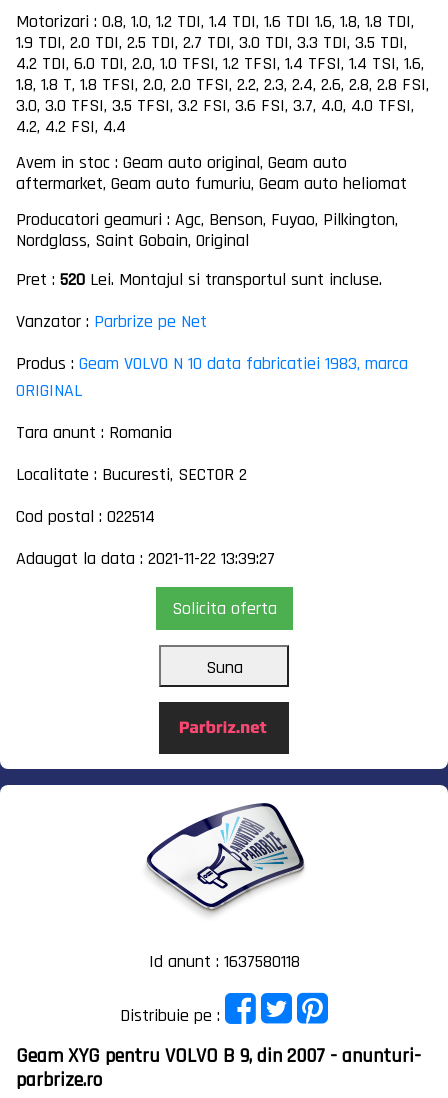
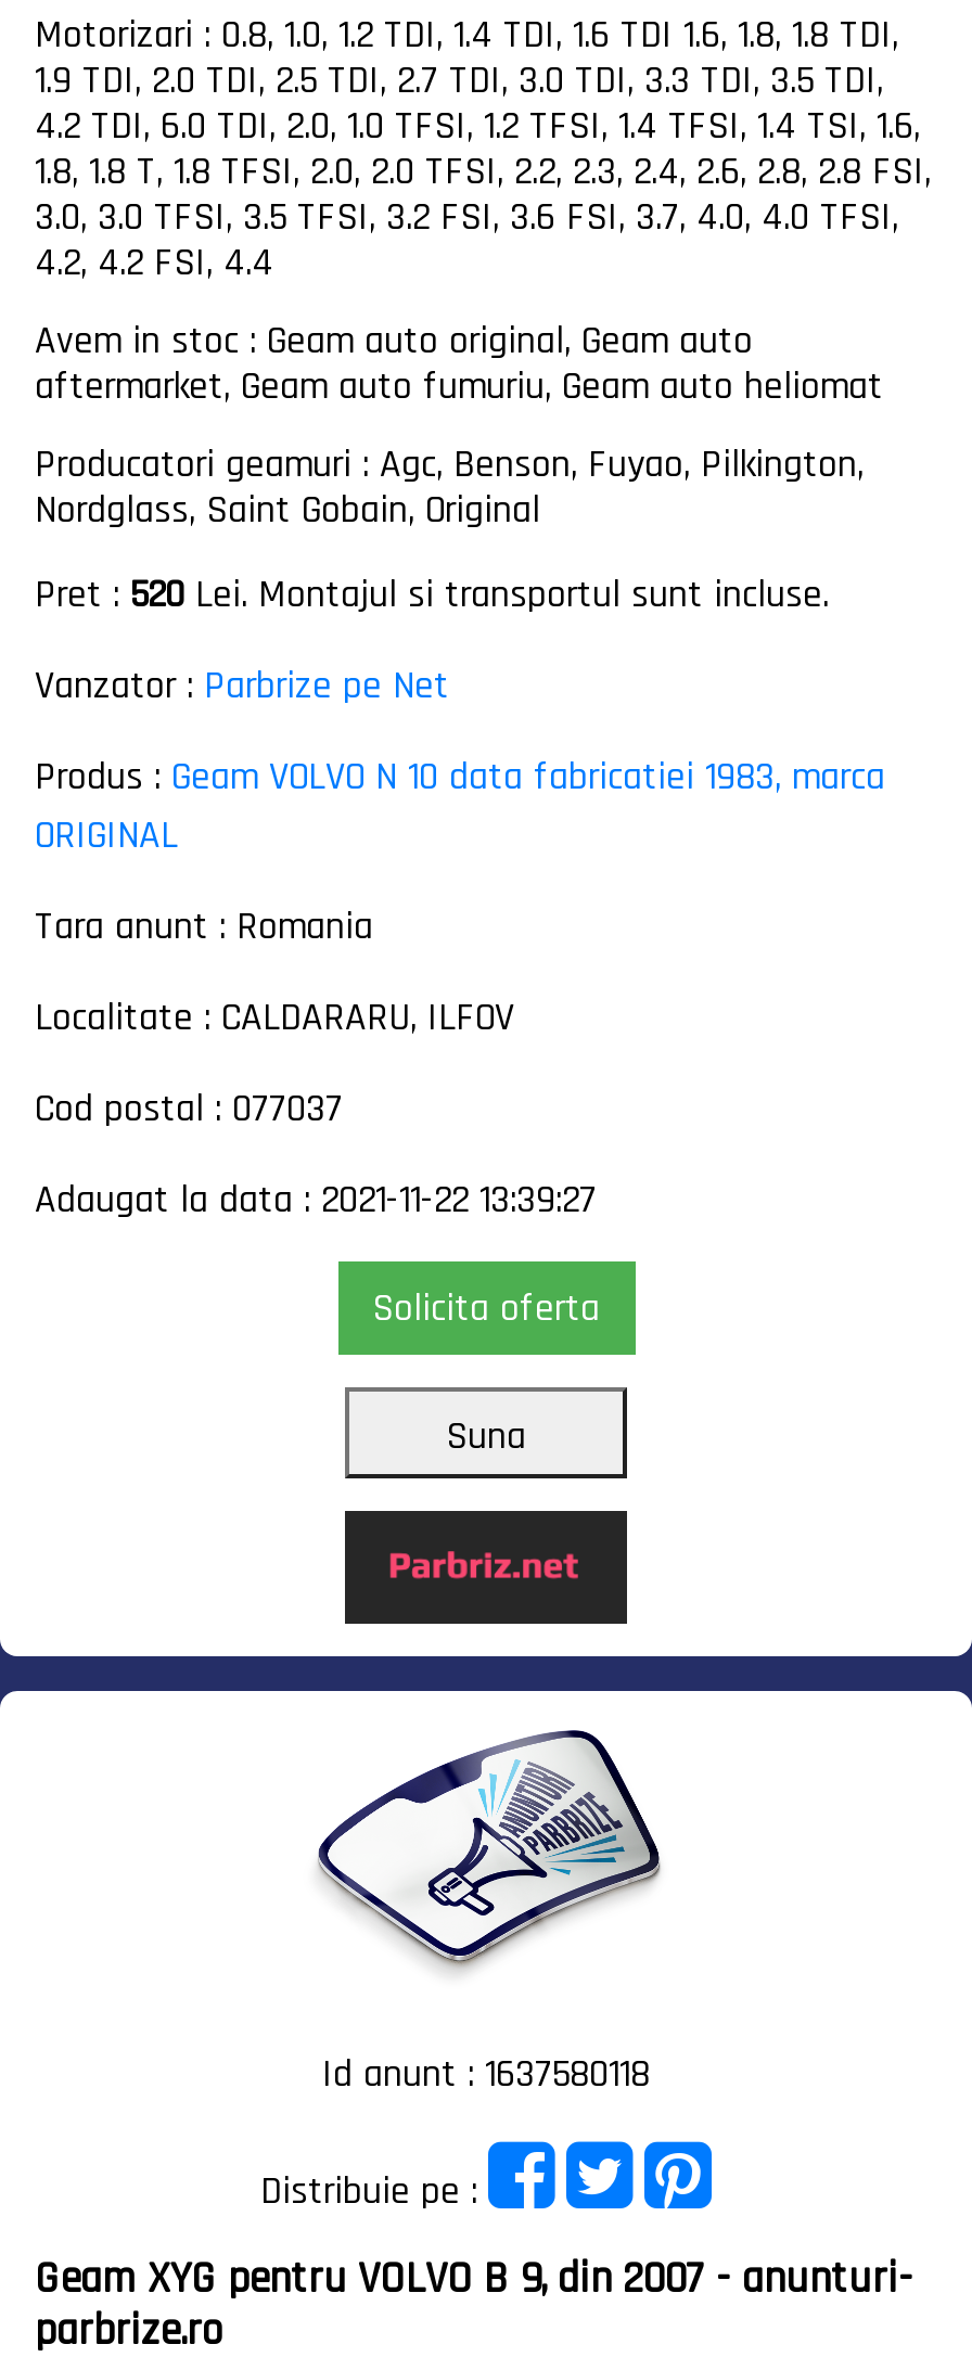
[16,463,247,486] Localitate : Bucuresti, SECTOR 2 -> [35,994,514,1043] Localitate : CALDARARU, ILFOV
[16,505,155,528] Cod postal : 022514 -> [35,1085,343,1135] Cod postal : 077037

